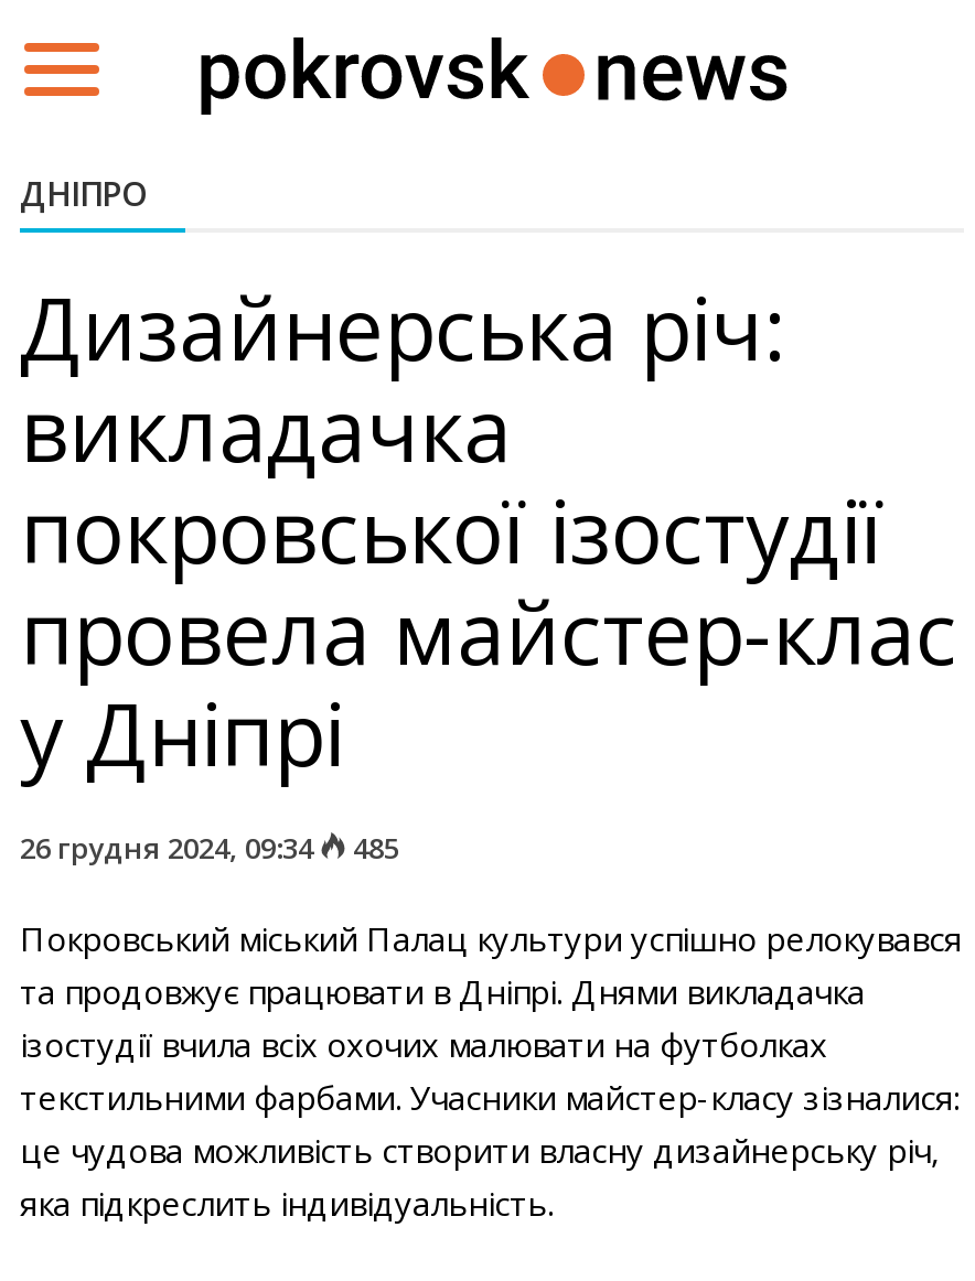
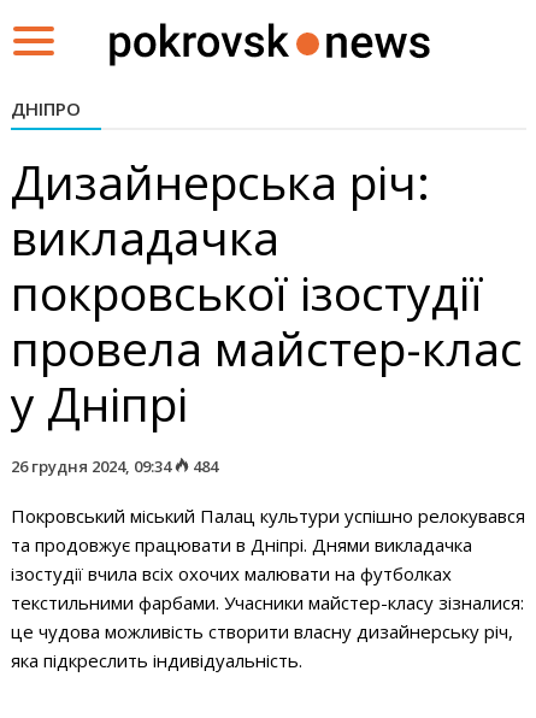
[20,828,399,868] 26 грудня 2024, 09:34 485 -> [11,455,218,477] 26 грудня 2024, 09:34 484

